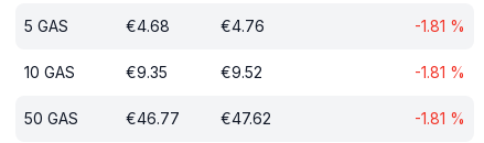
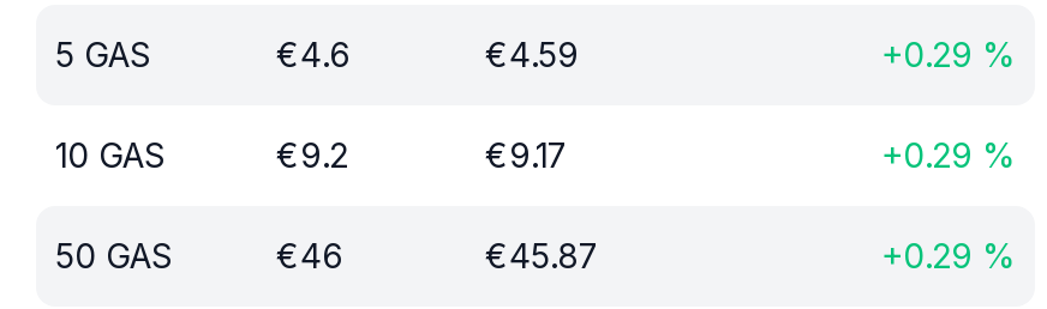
[126,16,465,35] €4.68 | €4.76 | -1.81% -> [276,34,1016,74] €4.6 | €4.59 | +0.29%
[126,63,465,81] €9.35 | €9.52 | -1.81% -> [276,134,1016,175] €9.2 | €9.17 | +0.29%
[126,109,465,128] €46.77 | €47.62 | -1.81% -> [276,235,1016,275] €46 | €45.87 | +0.29%

